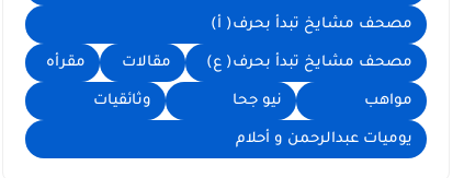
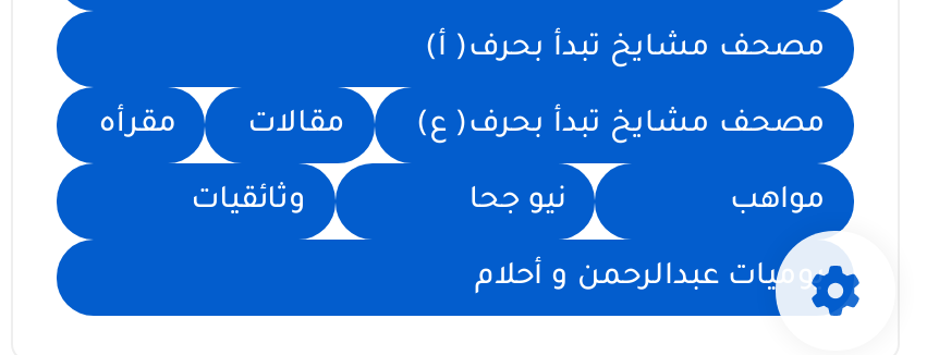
[387,116,429,159] [image] -> [773,229,861,318] [image]

